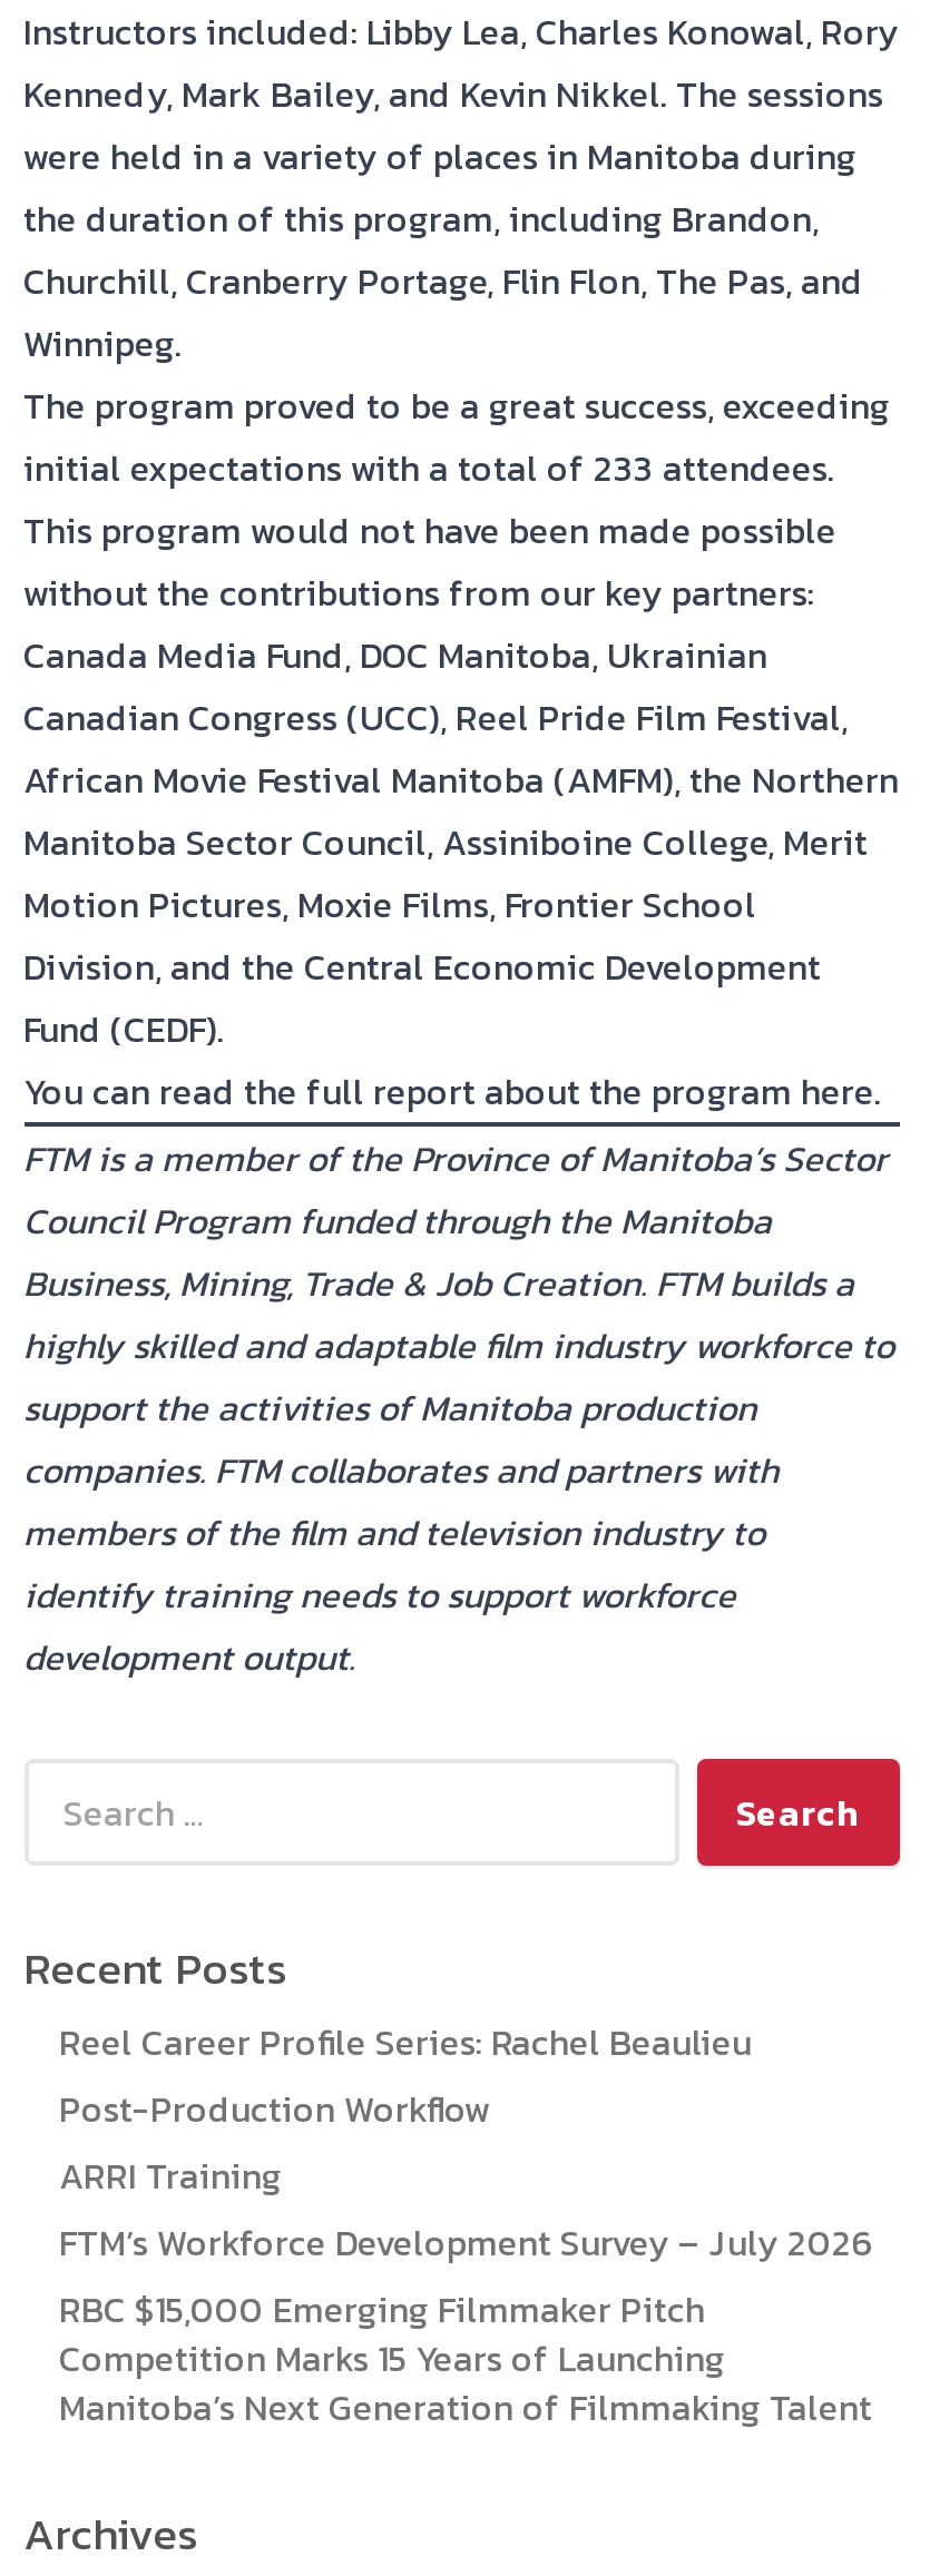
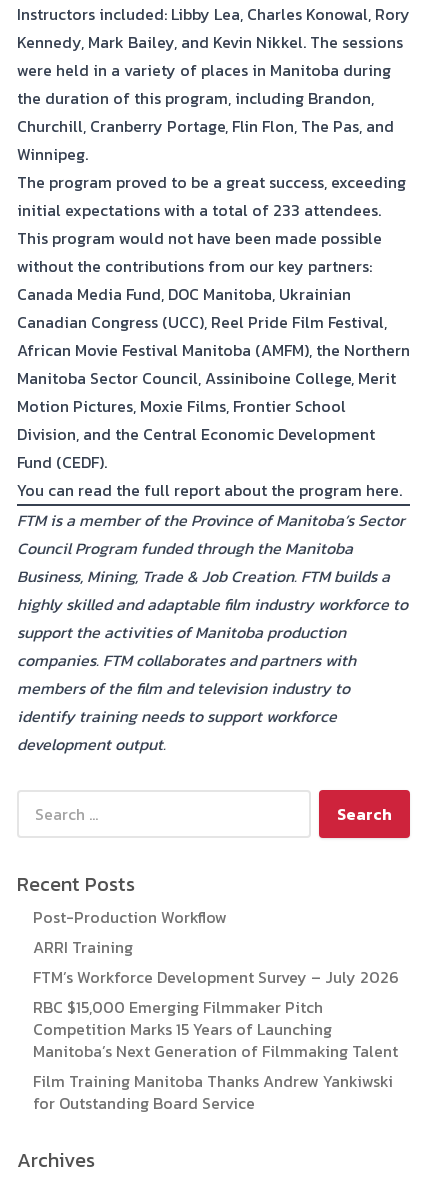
[59,2015,752,2069] Reel Career Profile Series: Rachel Beaulieu -> none
moved [59,2082,874,2434] -> [32,905,398,1063]: Post-Production Workflow | ARRI Training | FTM’s Workforce Development Survey – July 2026 | RBC $15,000 Emerging Filmmaker Pitch | Competition Marks 15 Years of Launching | Manitoba’s Next Generation of Filmmaking Talent
none -> [32,1069,392,1115] Film Training Manitoba Thanks Andrew Yankiwski | for Outstanding Board Service

